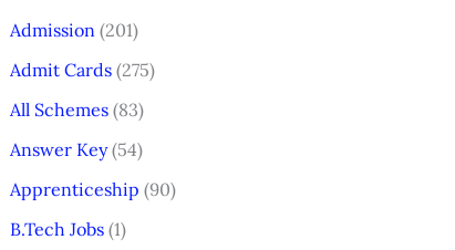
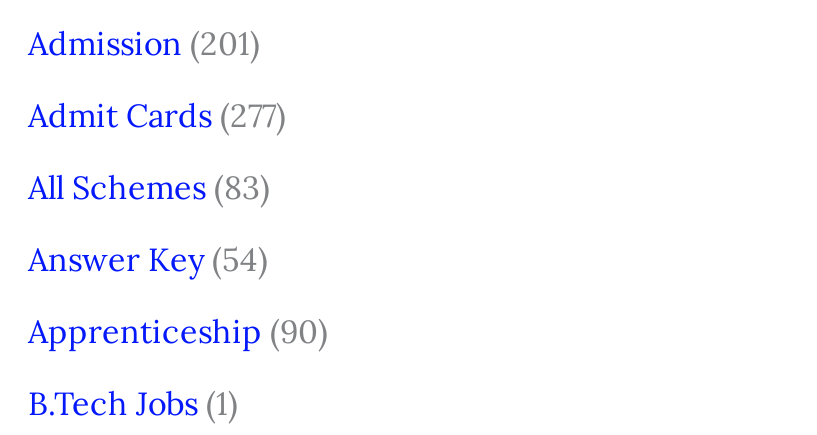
[10,59,155,81] Admit Cards (275) -> [28,95,286,135] Admit Cards (277)

